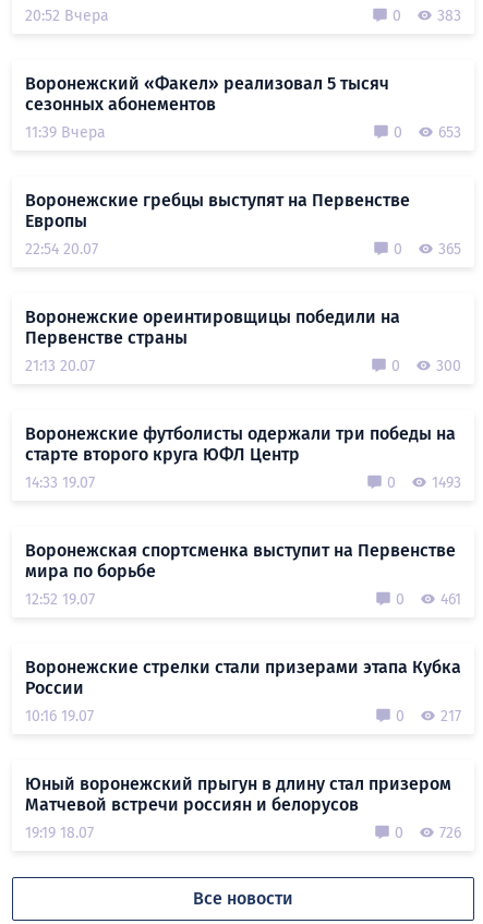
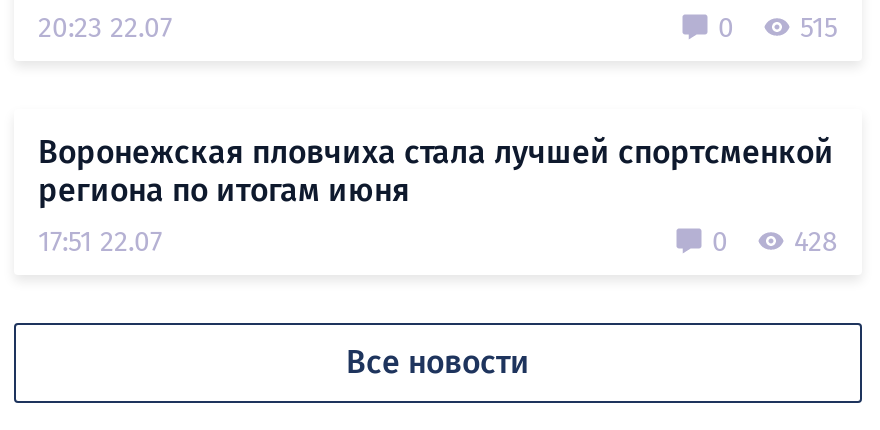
[25,6,109,25] 20:52 Вчера -> [38,11,172,45] 20:23 22.07
[393,6,461,25] 0 383 -> [718,11,838,45] 0 515
[25,73,389,142] Воронежский «Факел» реализовал 5 тысяч | сезонных абонементов | 11:39 Вчера -> [38,133,834,259] Воронежская пловчиха стала лучшей спортсменкой | региона по итогам июня | 17:51 22.07
[25,123,461,842] 653 | Воронежские гребцы выступят на Первенстве | Европы | 22:54 20.07 | 0 | 365 | Воронежские ореинтировщицы победили на | Первенстве страны | 21:13 20.07 | 0 | 300 | Воронежские футболисты одержали три победы на | старте второго круга ЮФЛ Центр | 14:33 19.07 | 0 | 1493 | Воронежская спортсменка выступит на Первенстве | мира по борьбе | 12:52 19.07 | 0 | 461 | Воронежские стрелки стали призерами этапа Кубка | России | 10:16 19.07 | 0 | 217 | Юный воронежский прыгун в длину стал призером | Матчевой встречи россиян и белорусов | 19:19 18.07 | 0 | 726 -> [794,225,838,259] 428

